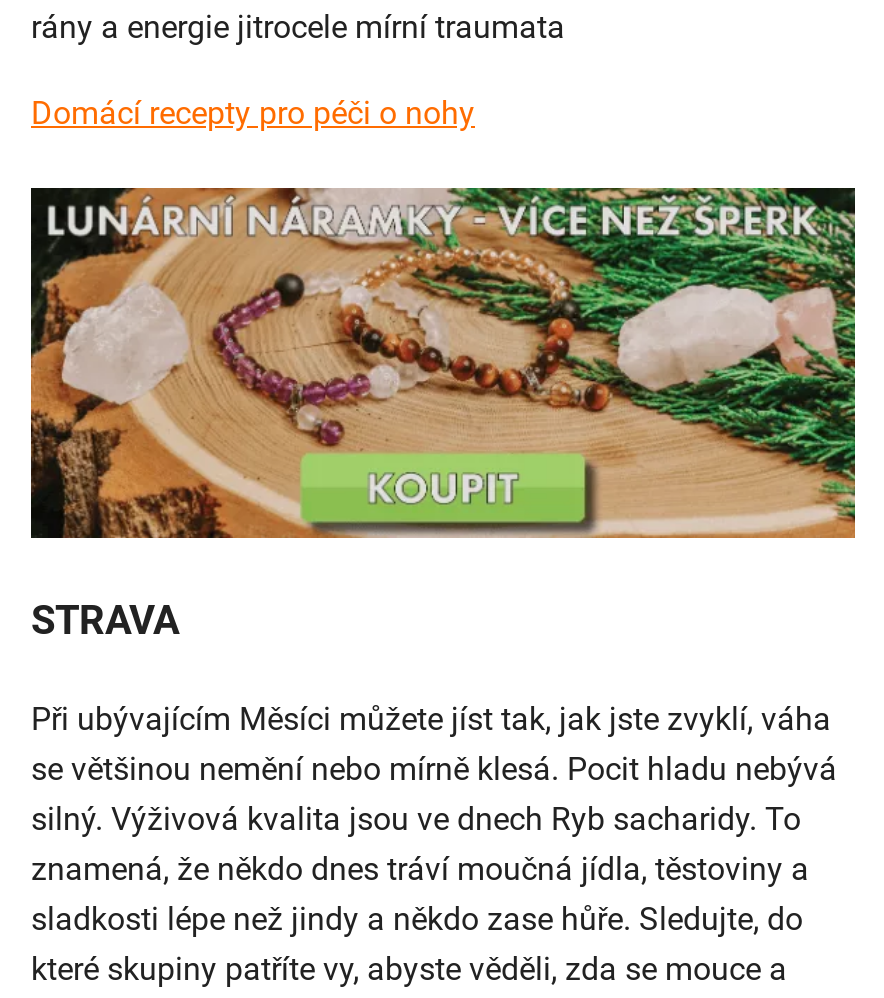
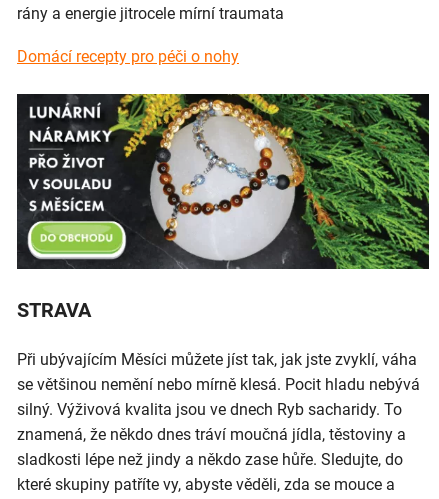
[29,186,857,540] [image] -> [16,93,430,270] [image]

